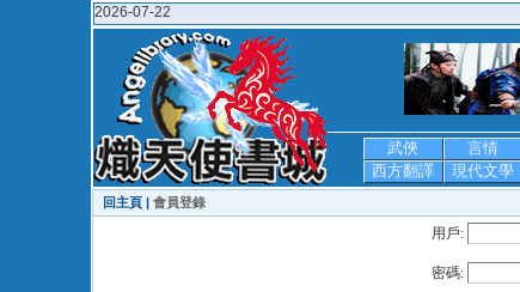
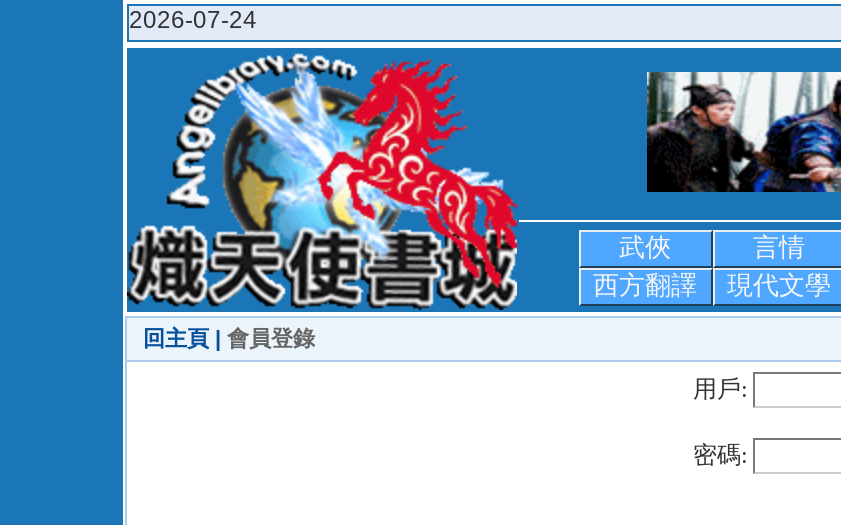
[94,4,171,20] 2026-07-22 -> [129,6,257,34] 2026-07-24

